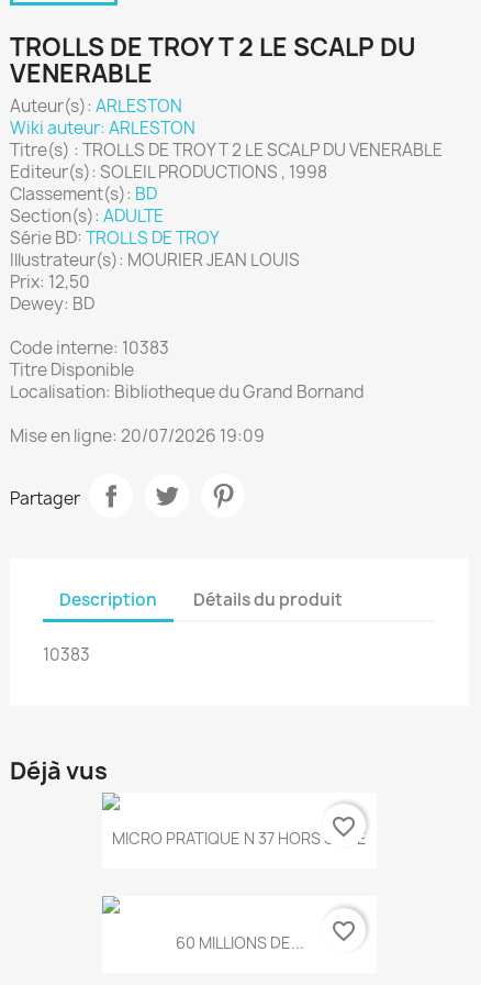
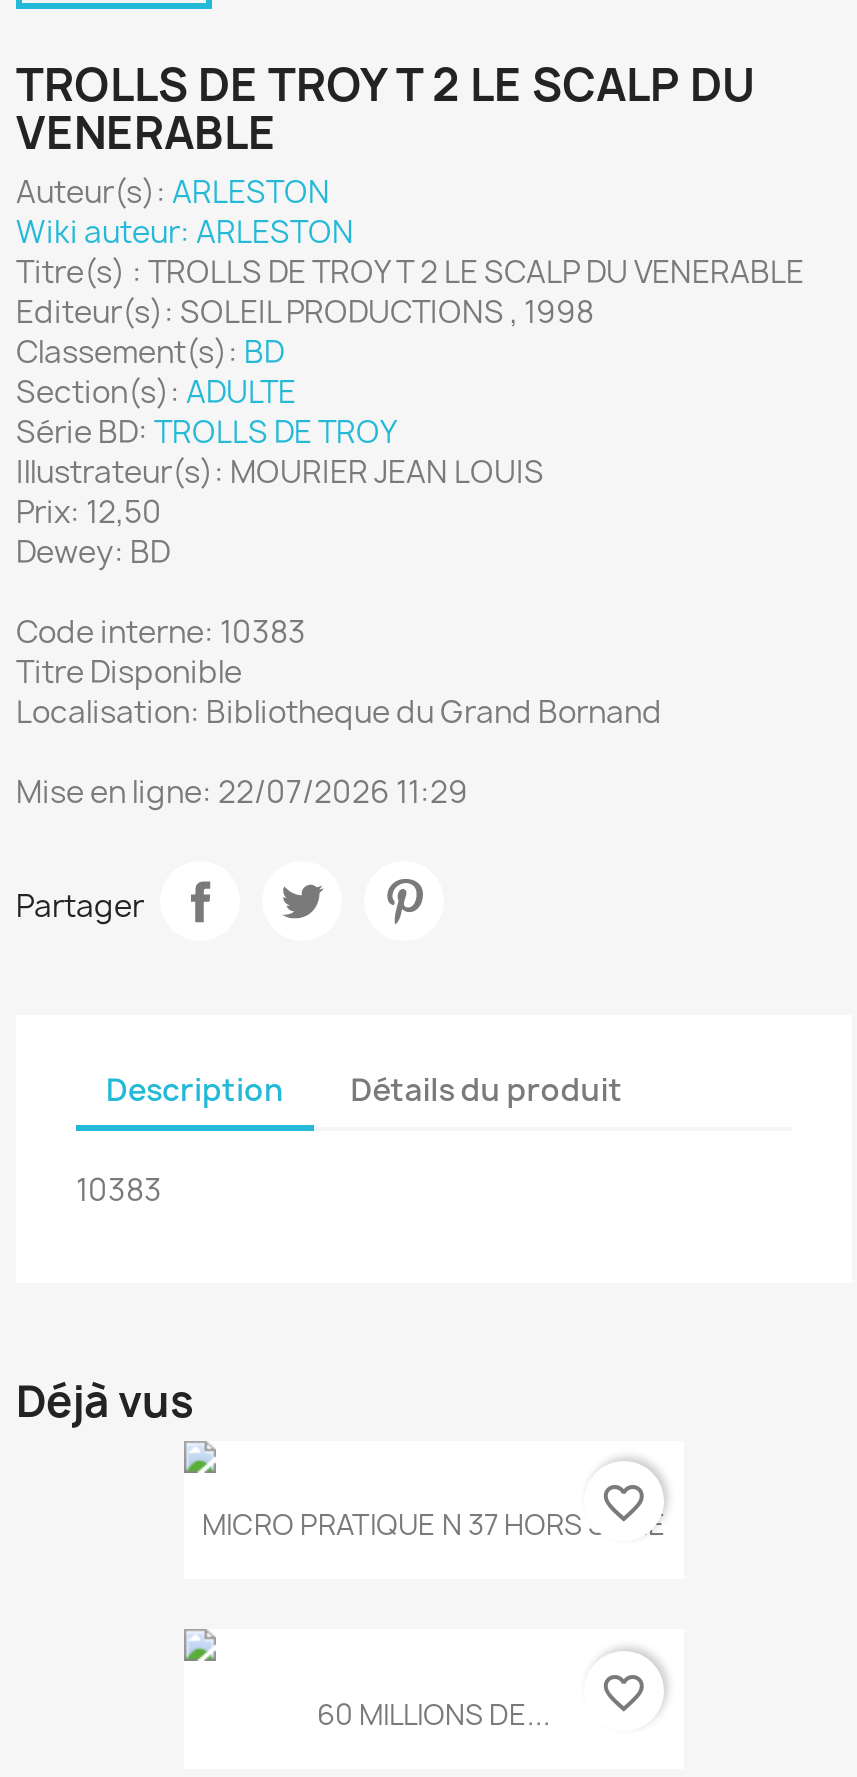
[10,424,265,447] Mise en ligne: 20/07/2026 19:09 -> [16,771,468,813] Mise en ligne: 22/07/2026 11:29

